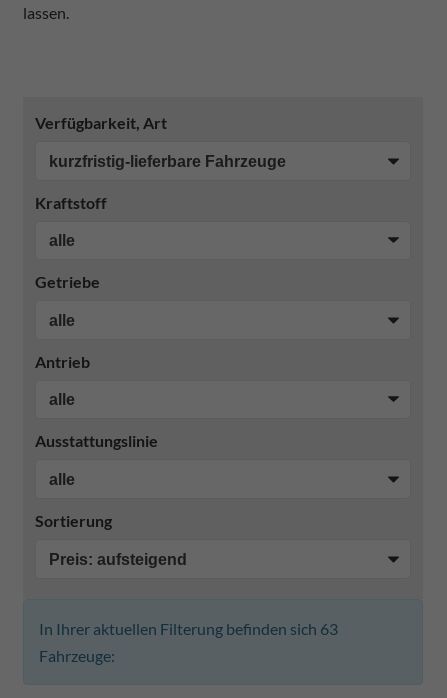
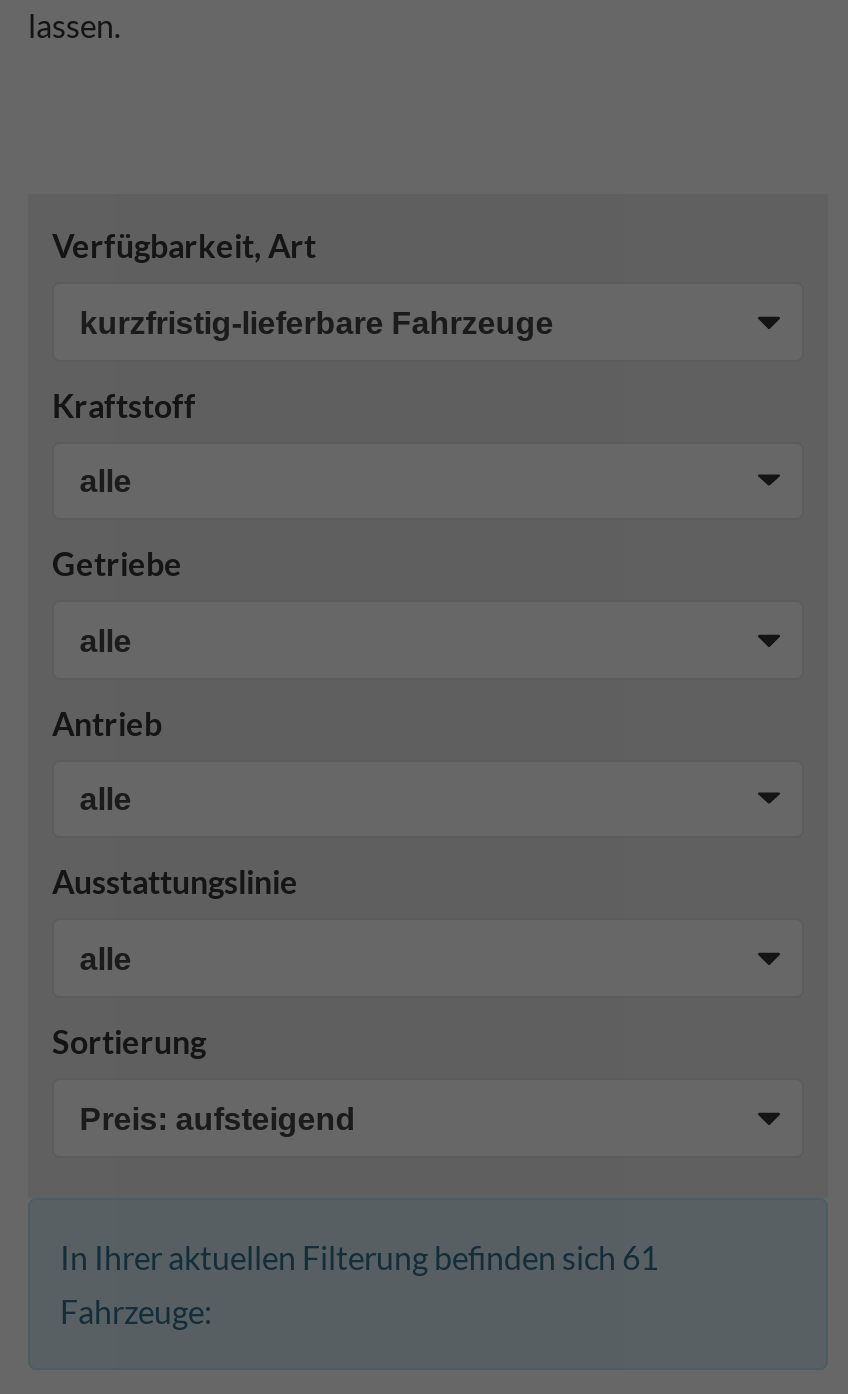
[39,619,338,638] In Ihrer aktuellen Filterung befinden sich 63 -> [60,1237,658,1275] In Ihrer aktuellen Filterung befinden sich 61

